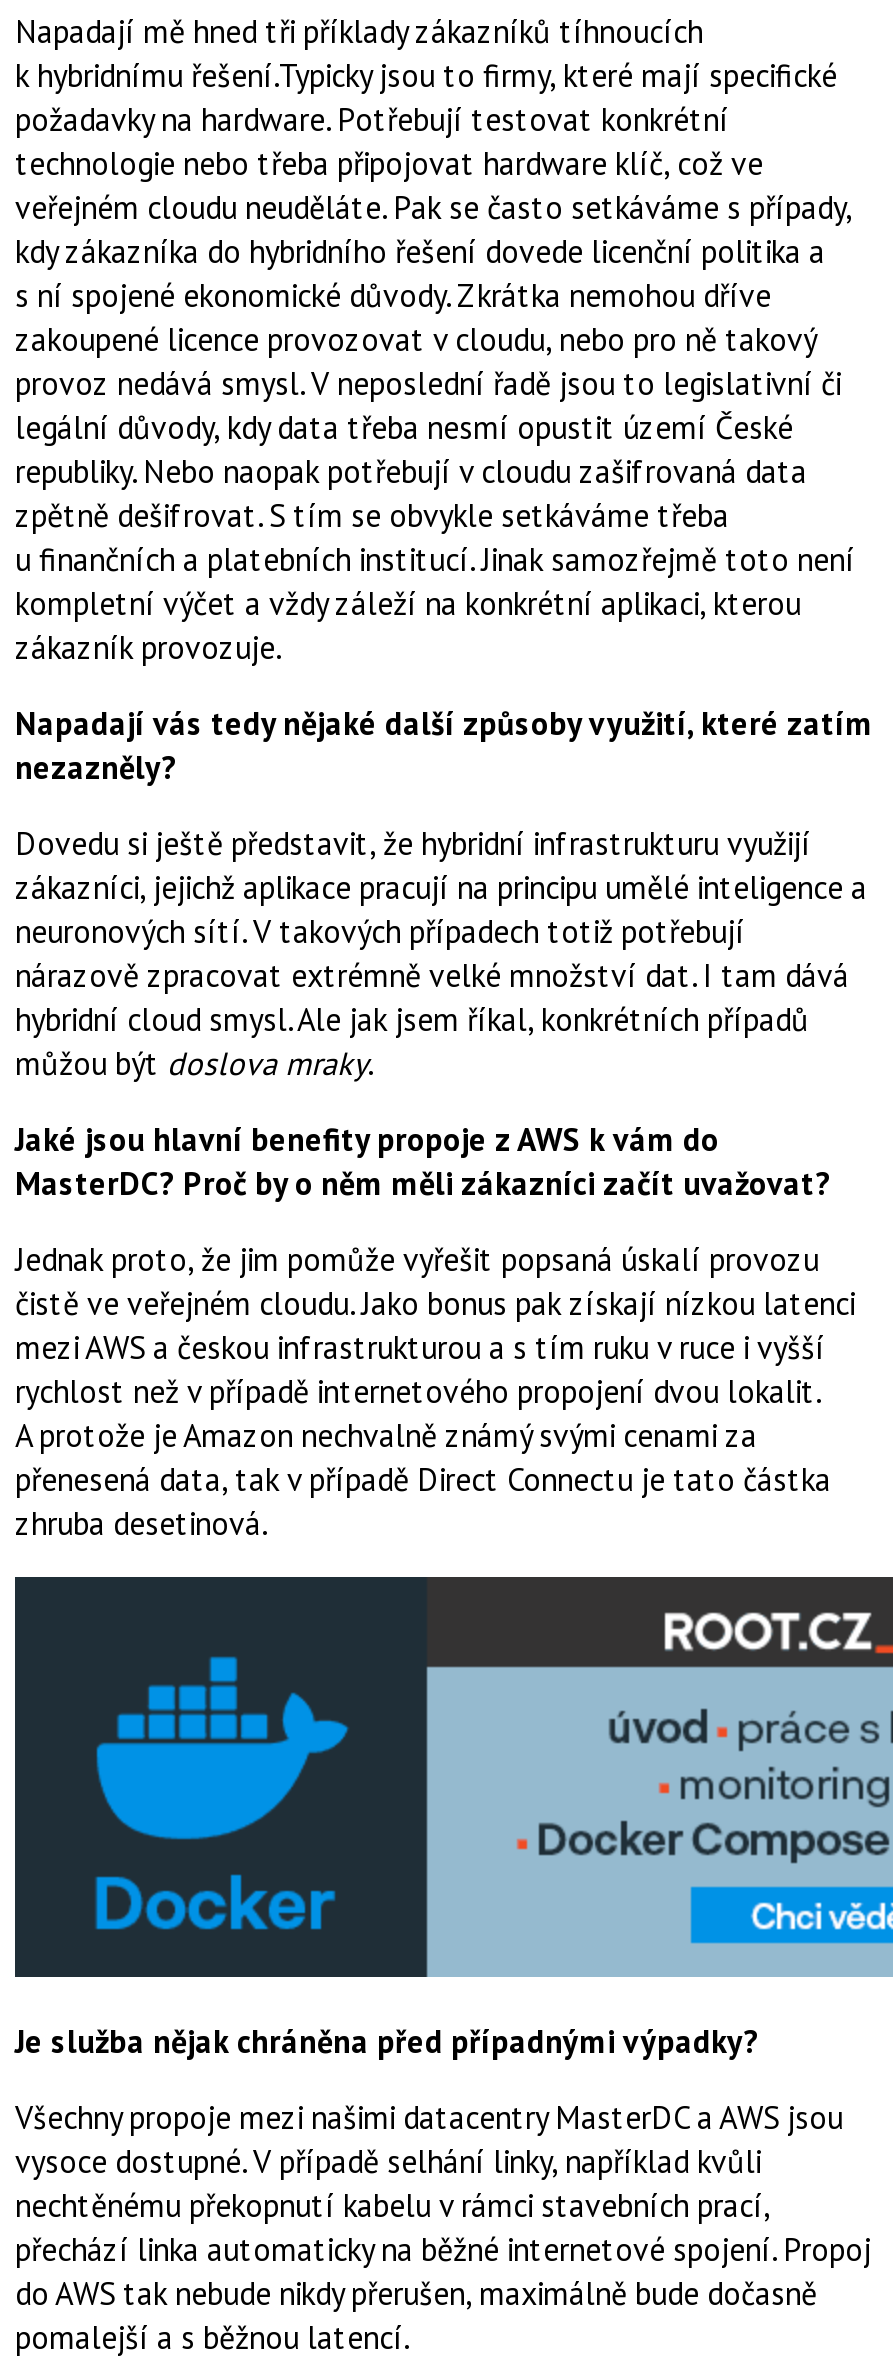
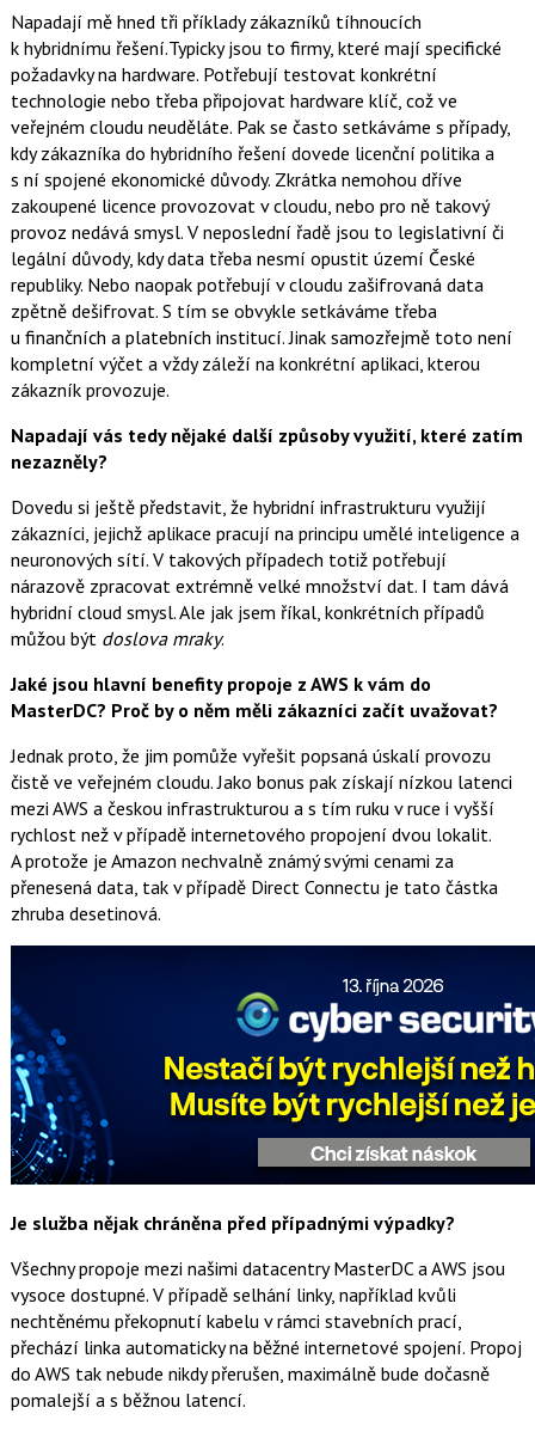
[13,1576,887,1978] [image] -> [10,944,531,1186] [image]

